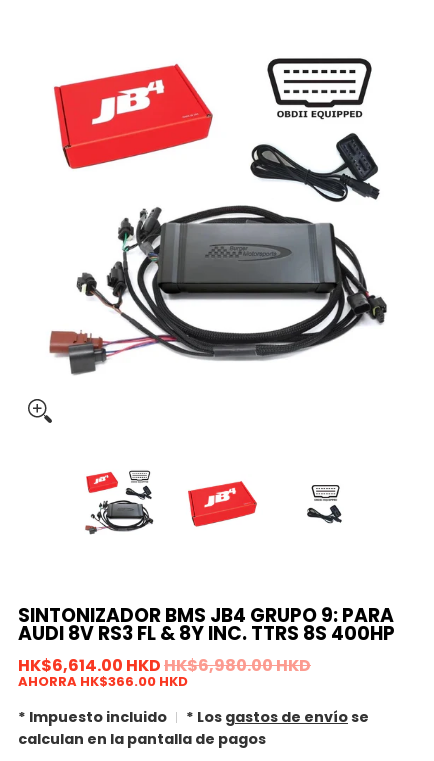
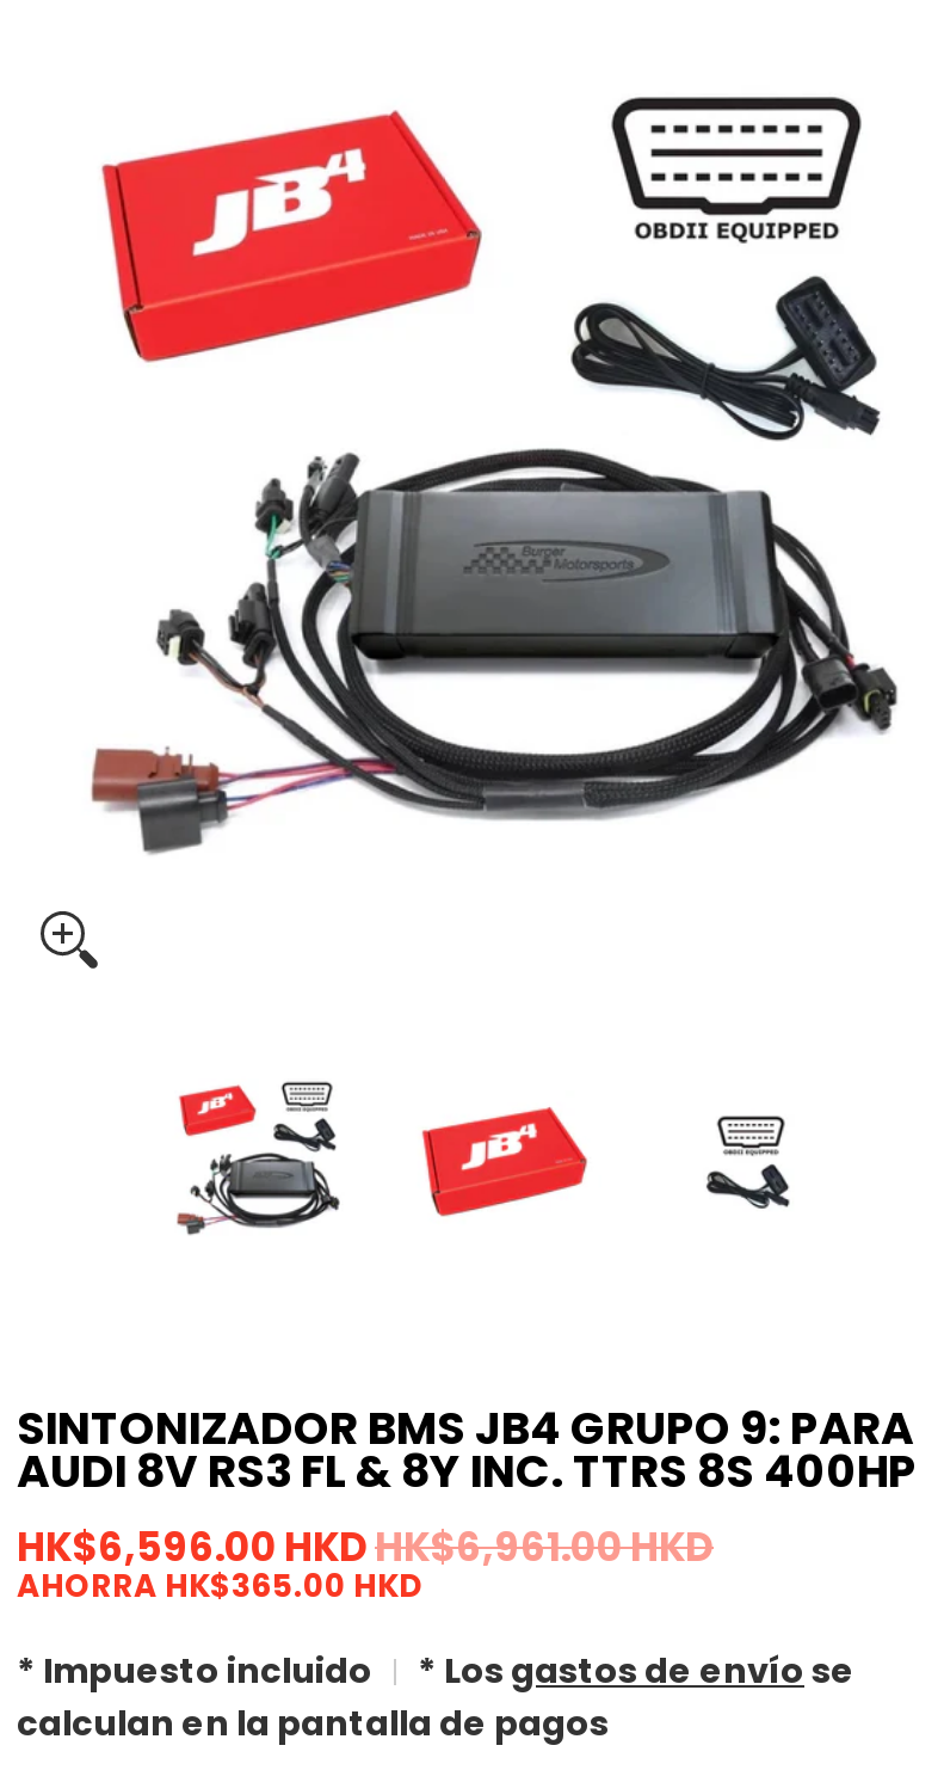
[18,654,311,677] HK$6,614.00 HKD HK$6,980.00 HKD -> [17,1520,714,1575] HK$6,596.00 HKD HK$6,961.00 HKD
[18,672,188,691] AHORRA HK$366.00 HKD -> [17,1563,422,1609] AHORRA HK$365.00 HKD

